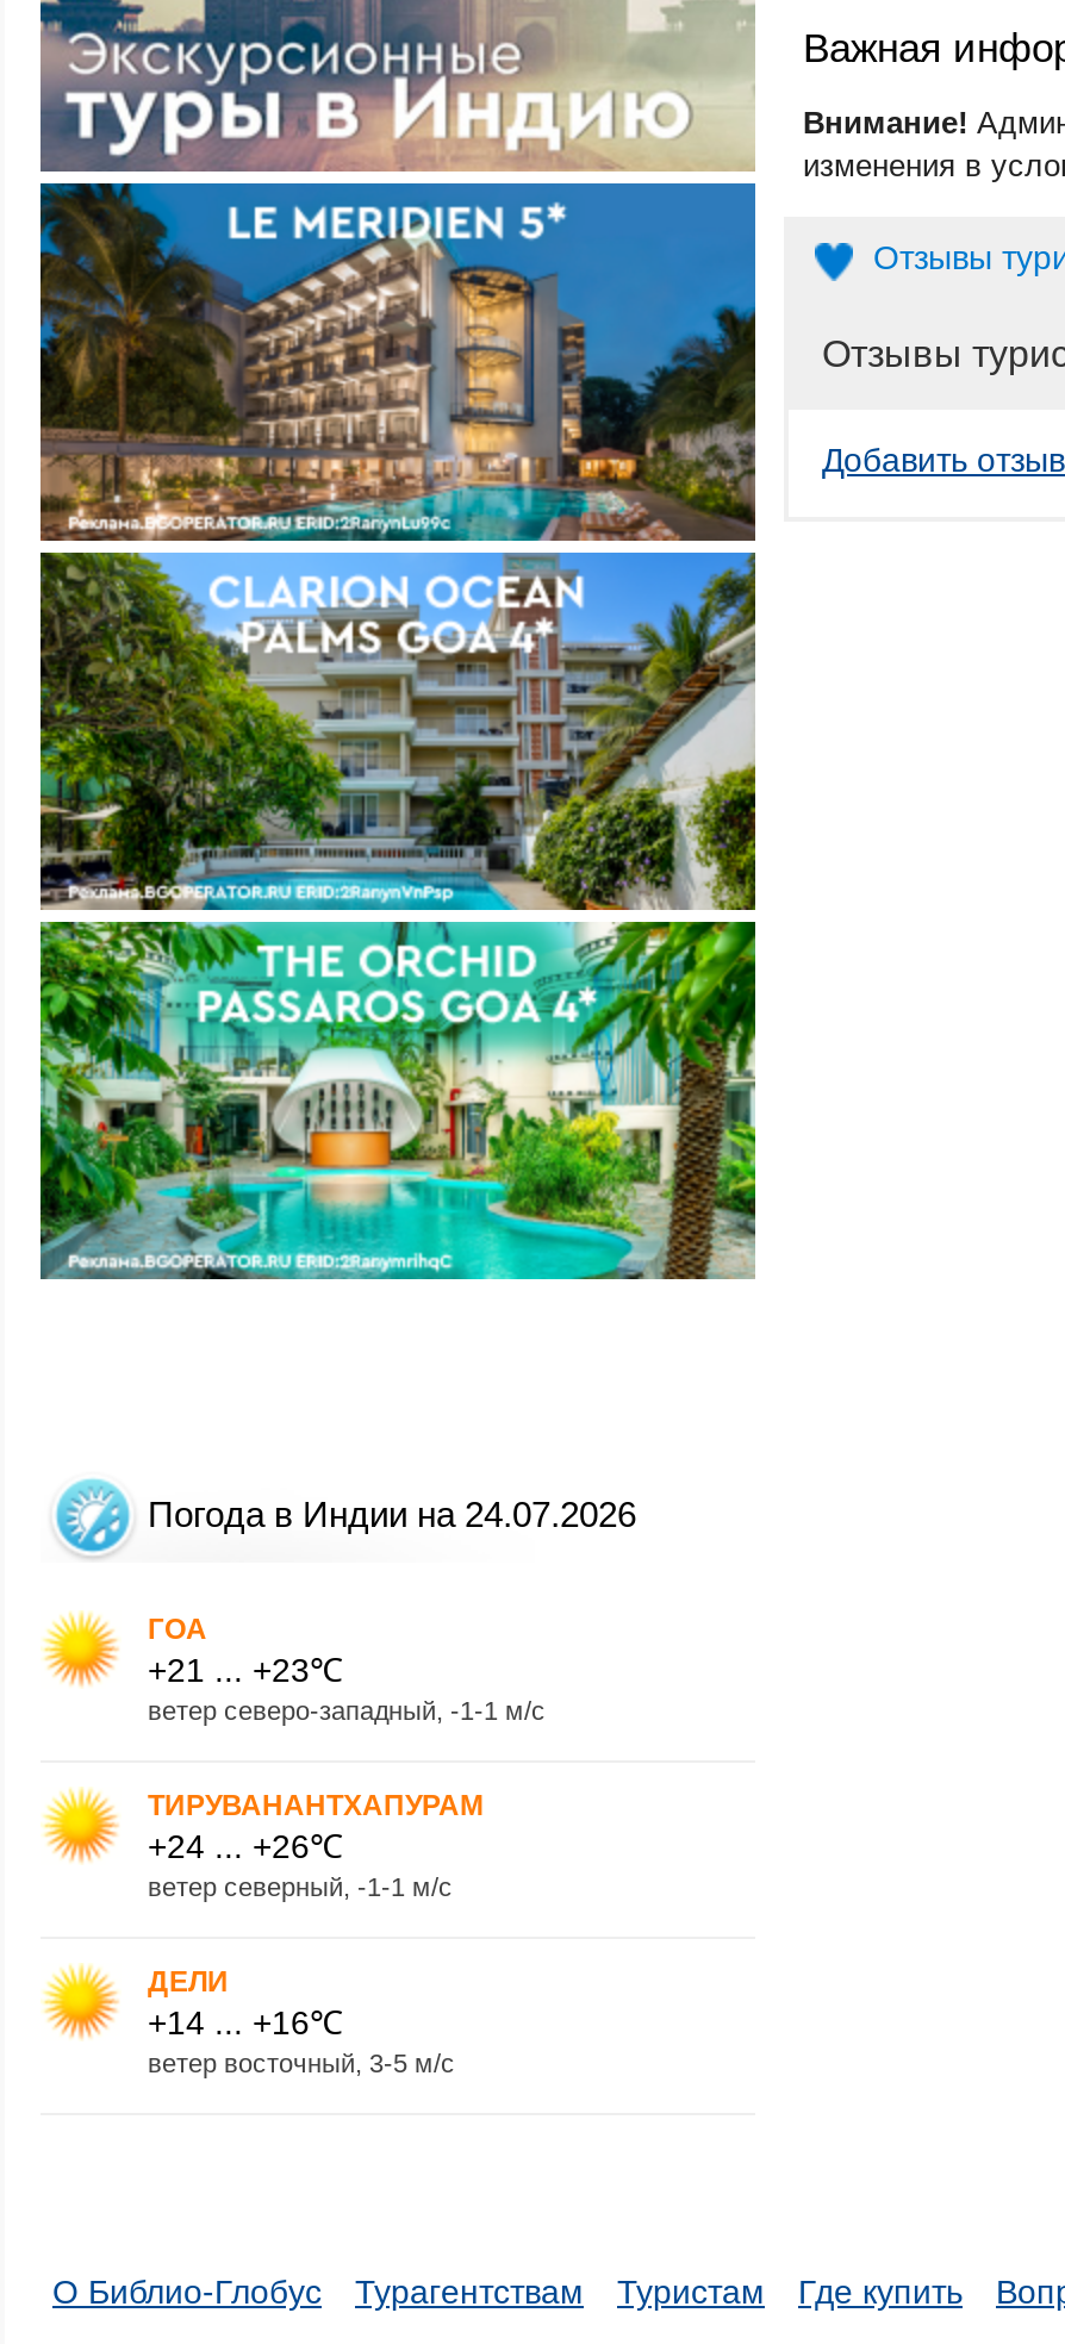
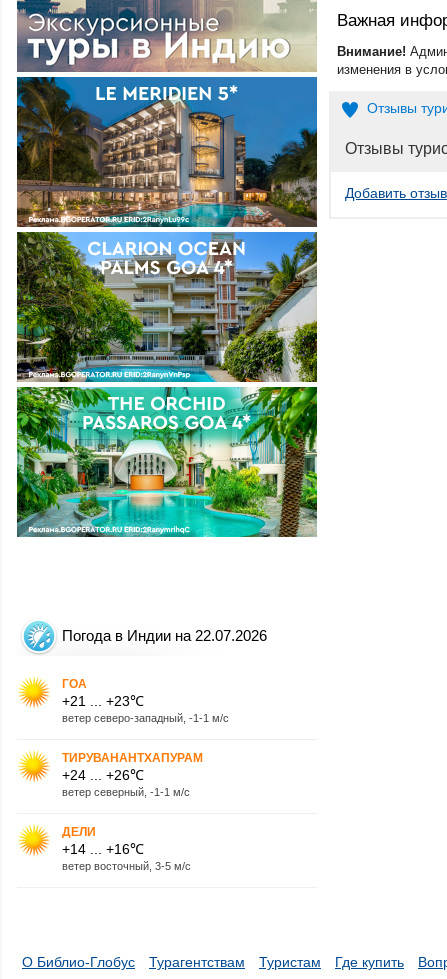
[148,1494,636,1534] Погода в Индии на 24.07.2026 -> [62,627,267,644] Погода в Индии на 22.07.2026

